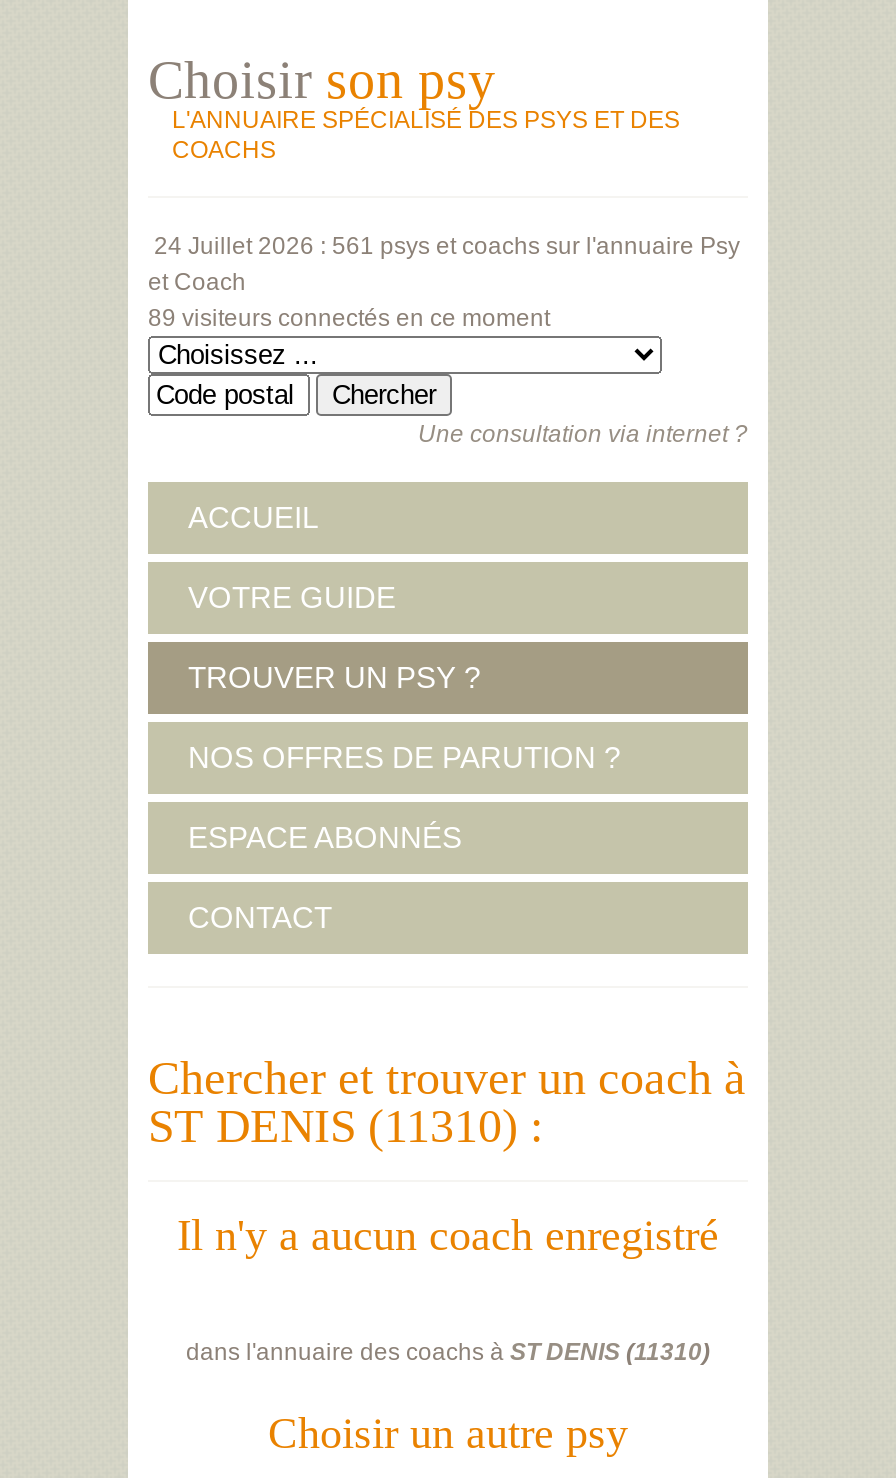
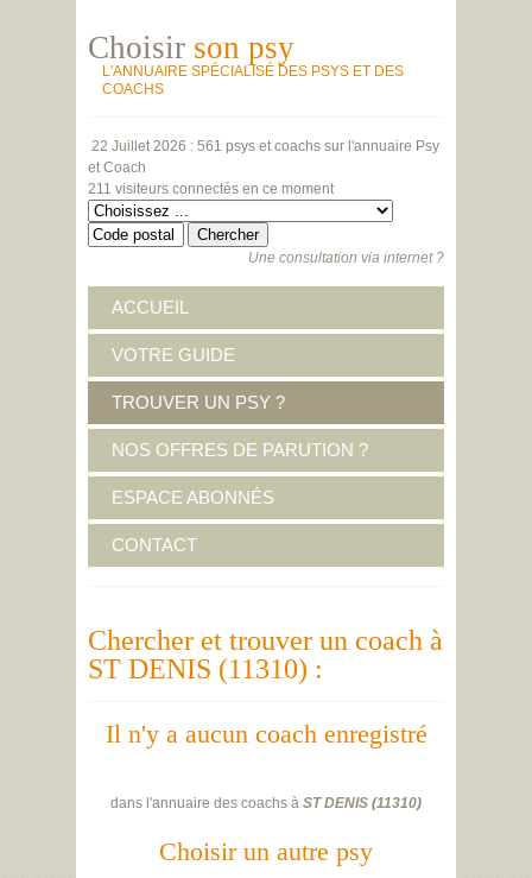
[154,232,740,260] 24 Juillet 2026 : 561 psys et coachs sur l'annuaire Psy -> [91,138,439,154] 22 Juillet 2026 : 561 psys et coachs sur l'annuaire Psy
[148,304,550,332] 89 visiteurs connectés en ce moment -> [88,181,334,197] 211 visiteurs connectés en ce moment

